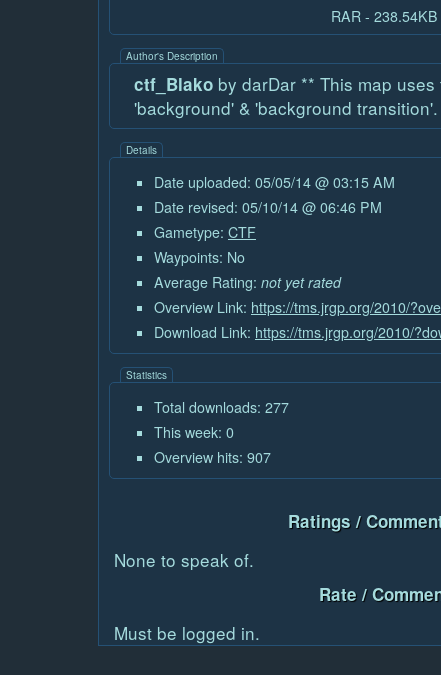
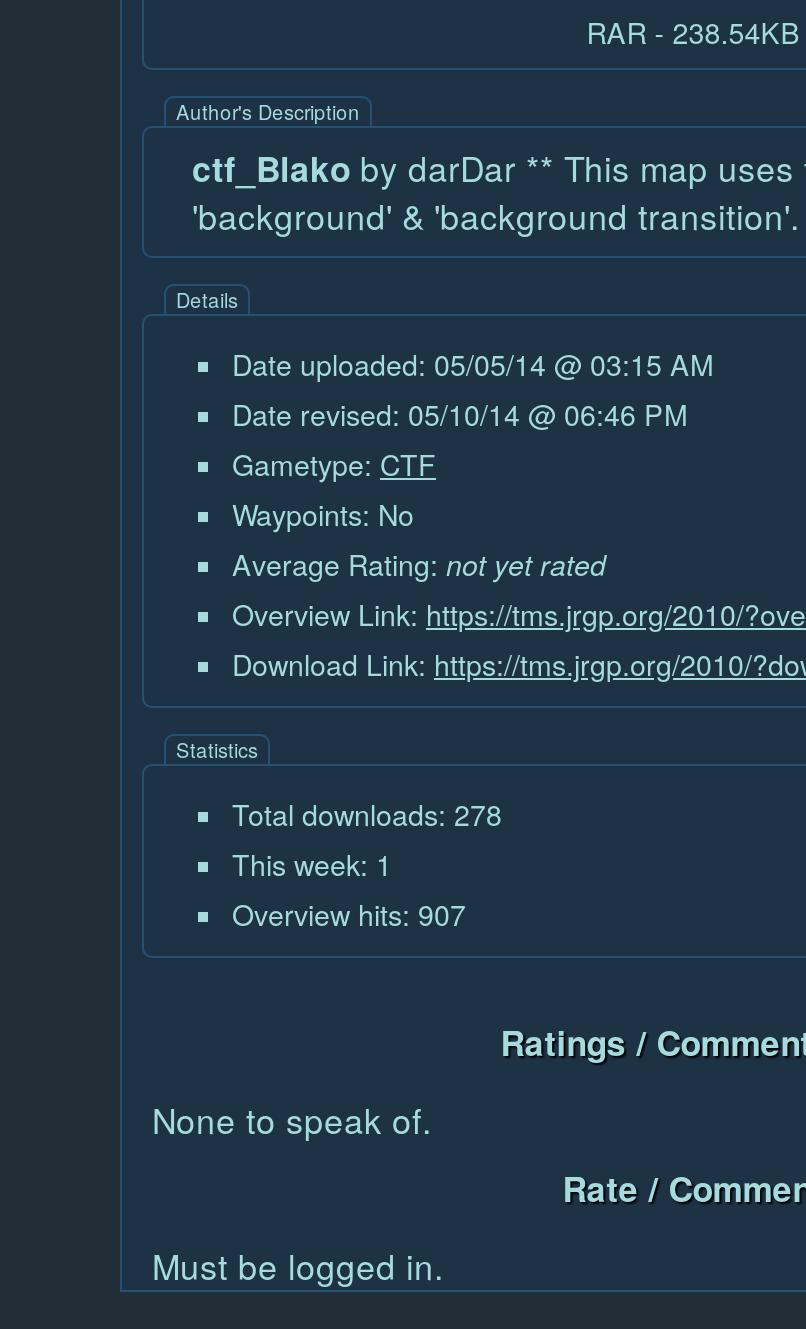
[154,397,289,417] Total downloads: 277 -> [232,794,502,834] Total downloads: 278
[154,422,234,442] This week: 0 -> [232,844,392,884] This week: 1

